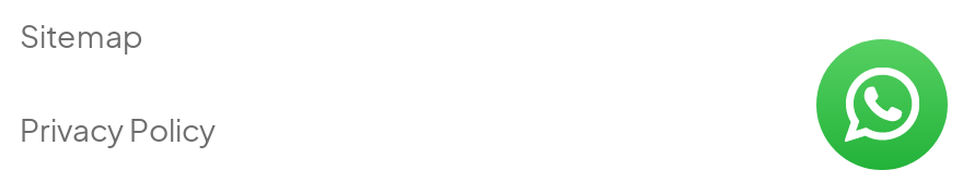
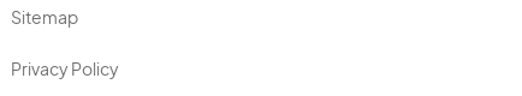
[814,37,950,172] [image] -> none

